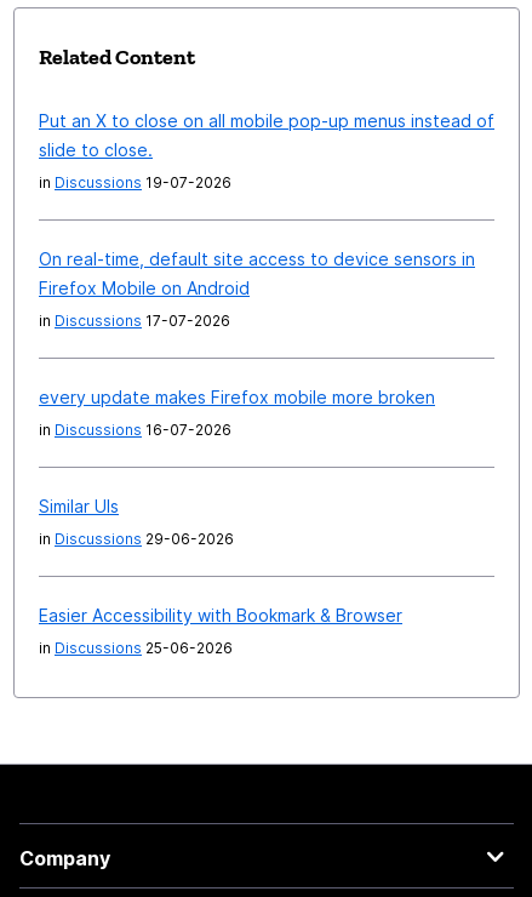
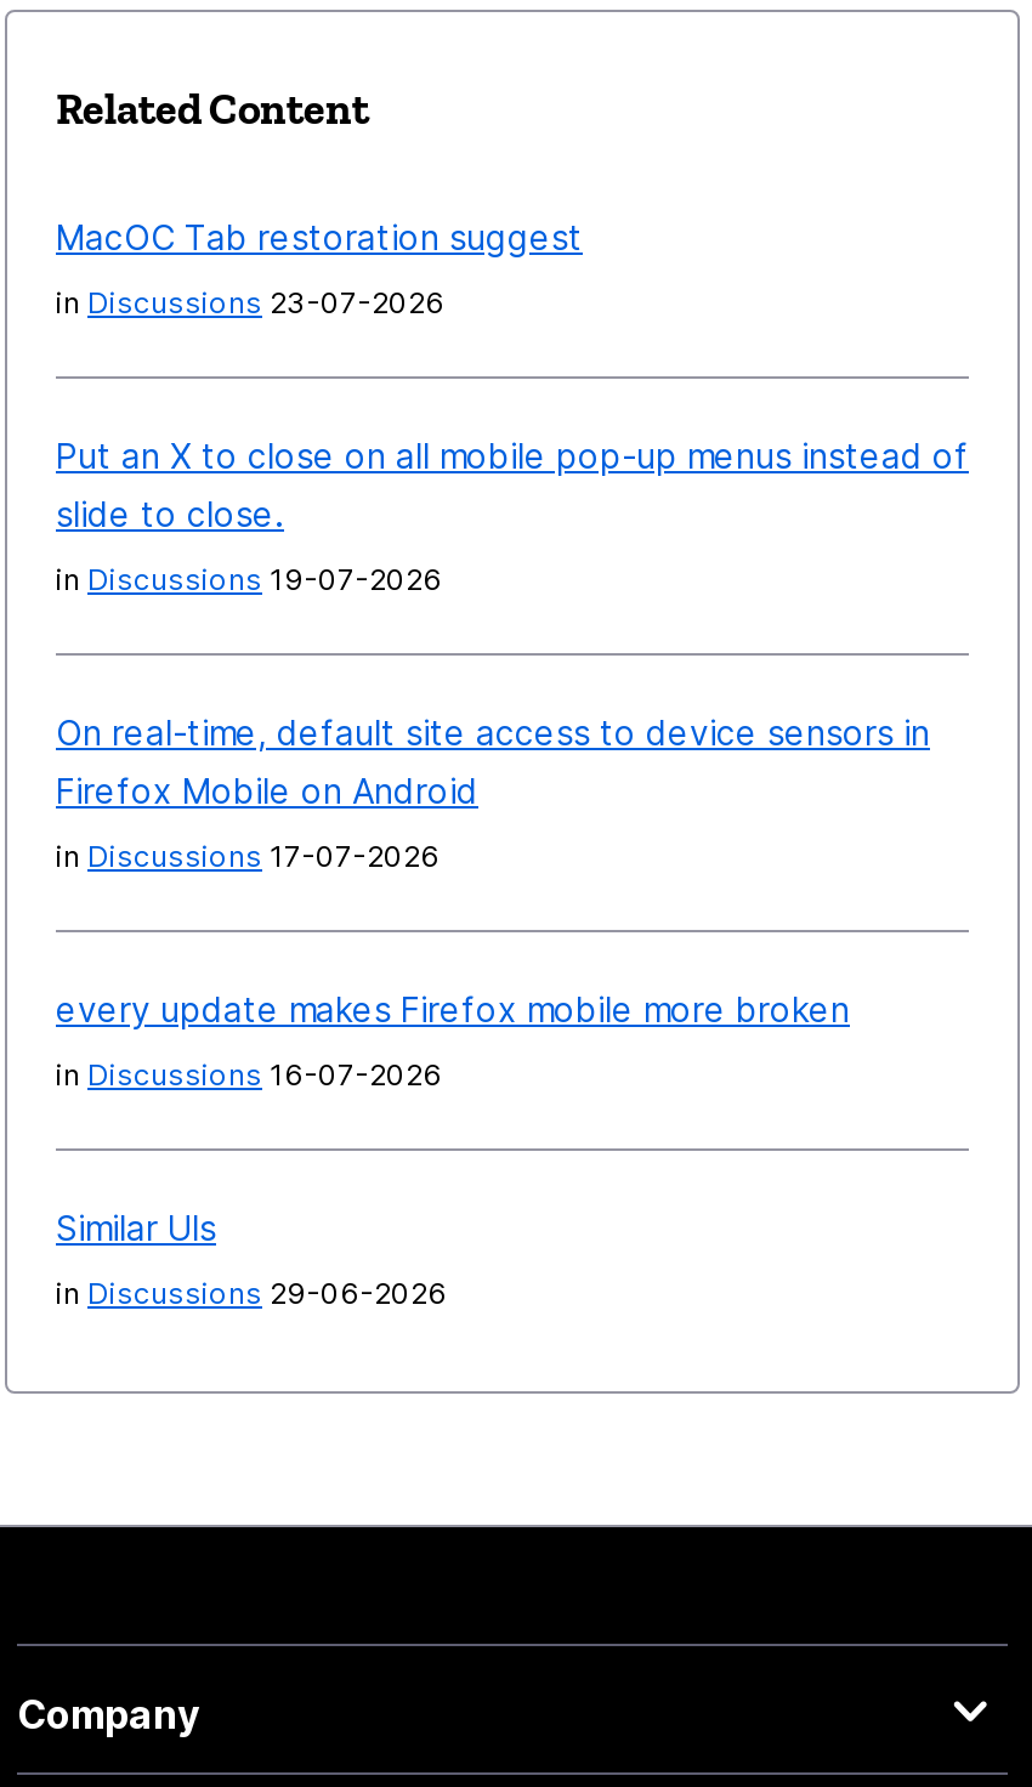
none -> [56,216,583,320] MacOC Tab restoration suggest | in Discussions 23-07-2026
moved [39,110,494,548] -> [56,435,969,1311]: Put an X to close on all mobile pop-up menus instead of | slide to close. | in Discussions 19-07-2026 | ... | Similar UIs | in Discussions 29-06-2026
[39,605,402,657] Easier Accessibility with Bookmark & Browser | in Discussions 25-06-2026 -> none

